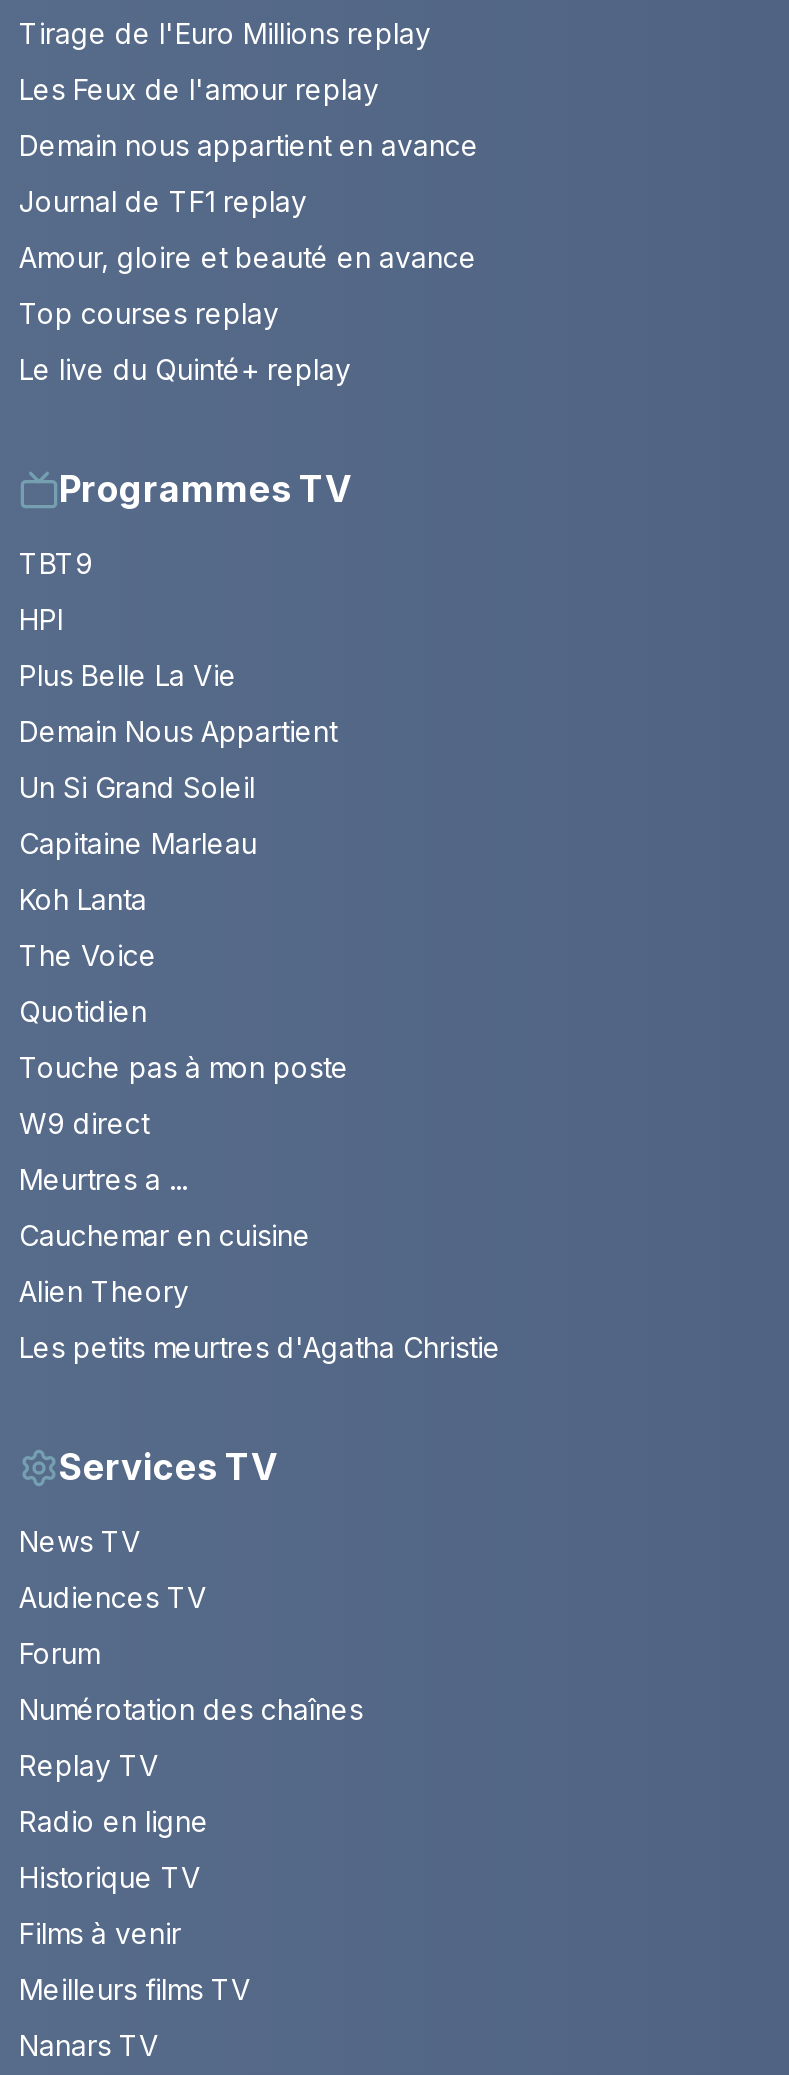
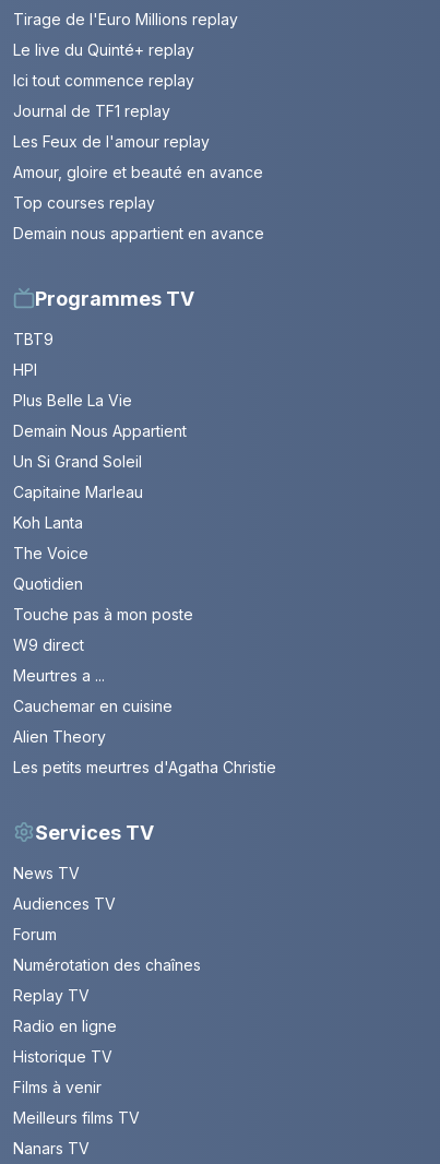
none -> [13,71,194,89] Ici tout commence replay
moved [19,73,379,107] -> [13,132,210,150]: Les Feux de l'amour replay
moved [19,129,479,163] -> [13,224,264,242]: Demain nous appartient en avance
moved [19,353,351,387] -> [13,40,194,59]: Le live du Quinté+ replay

